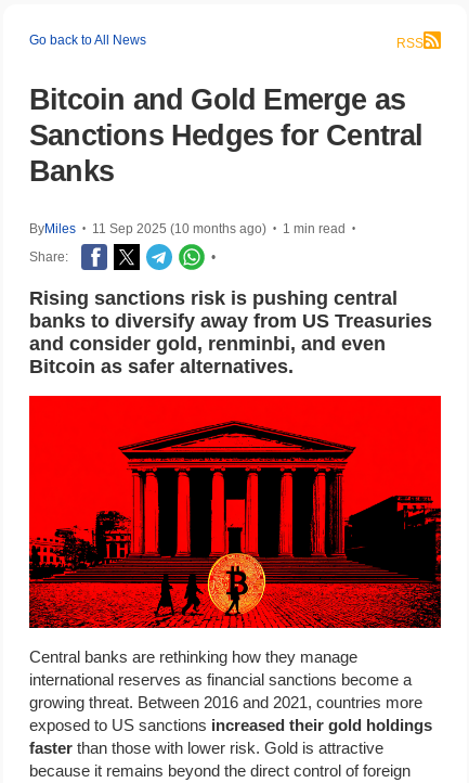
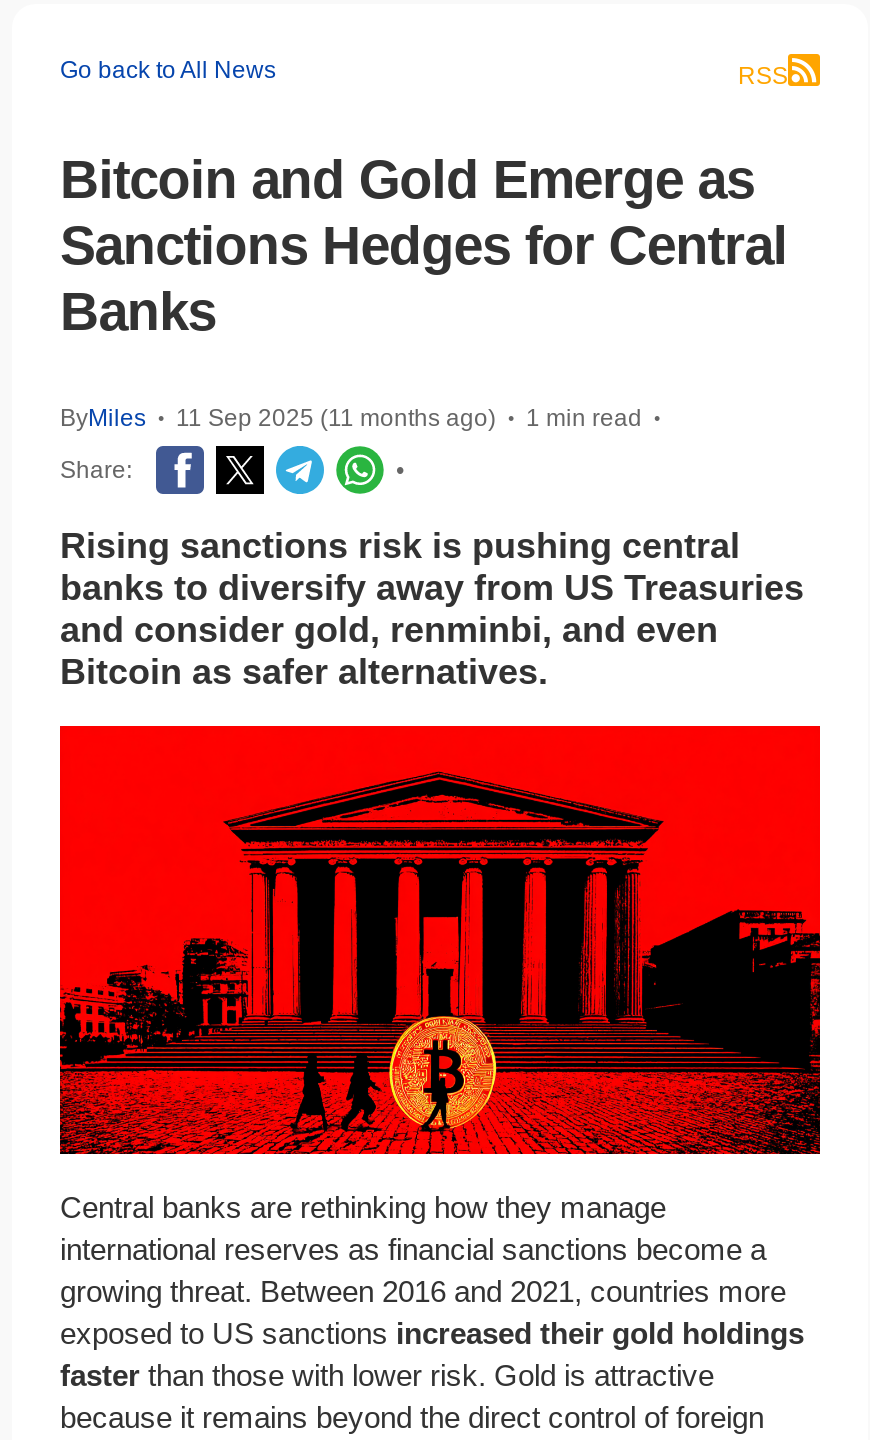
[29,221,355,237] ByMiles • 11 Sep 2025 (10 months ago) • 1 min read • -> [60,404,660,432] ByMiles • 11 Sep 2025 (11 months ago) • 1 min read •

